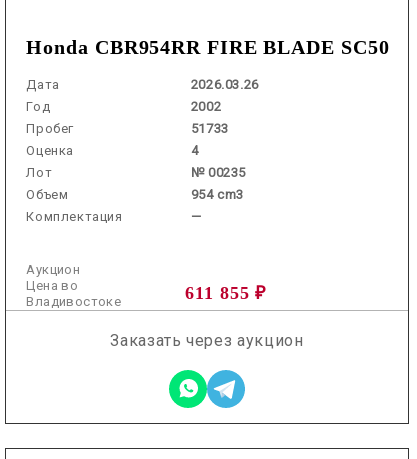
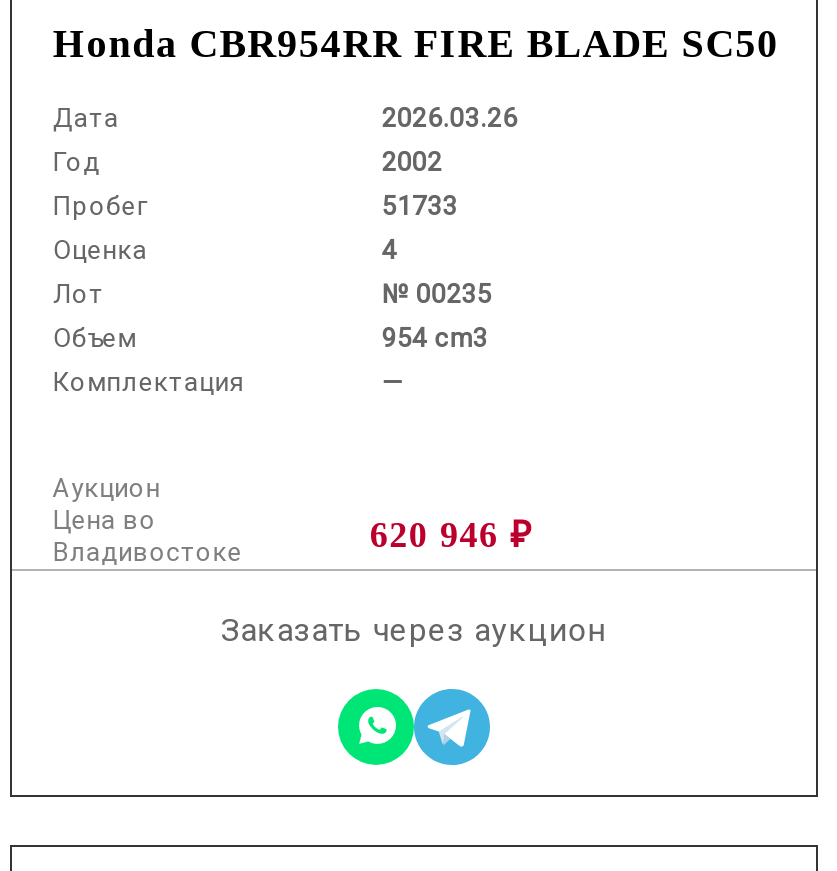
[185,283,266,303] 611 855 ₽ -> [370,516,532,556] 620 946 ₽

